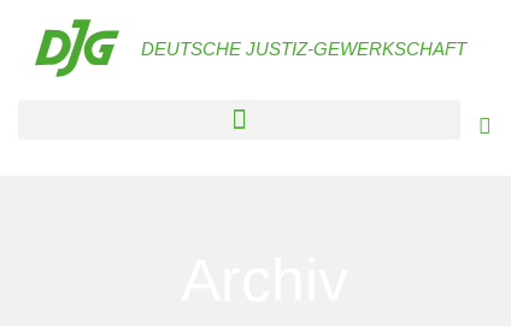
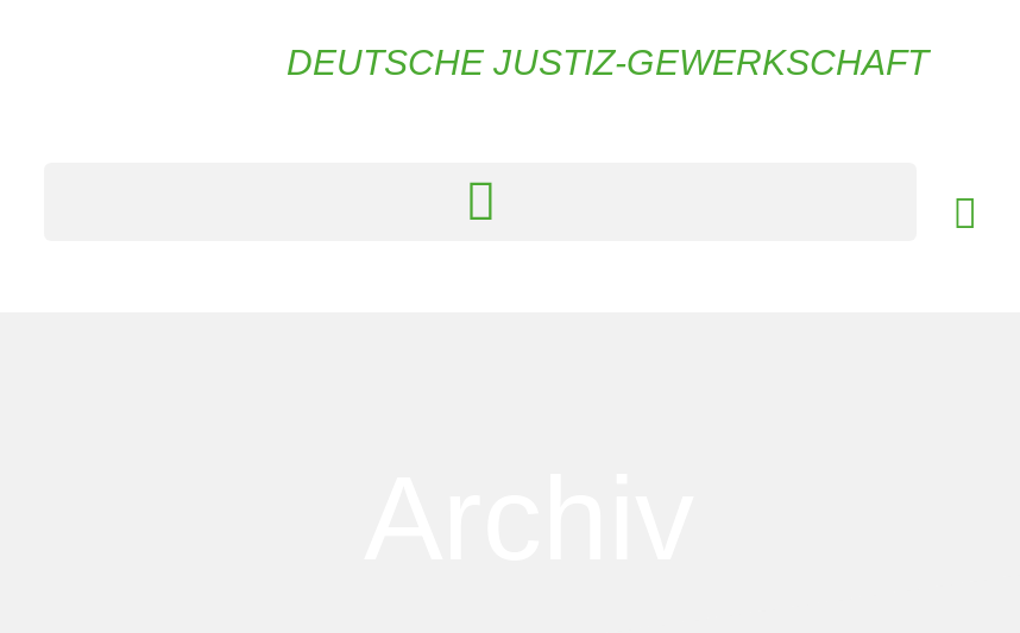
[34,18,121,78] [image] -> none

